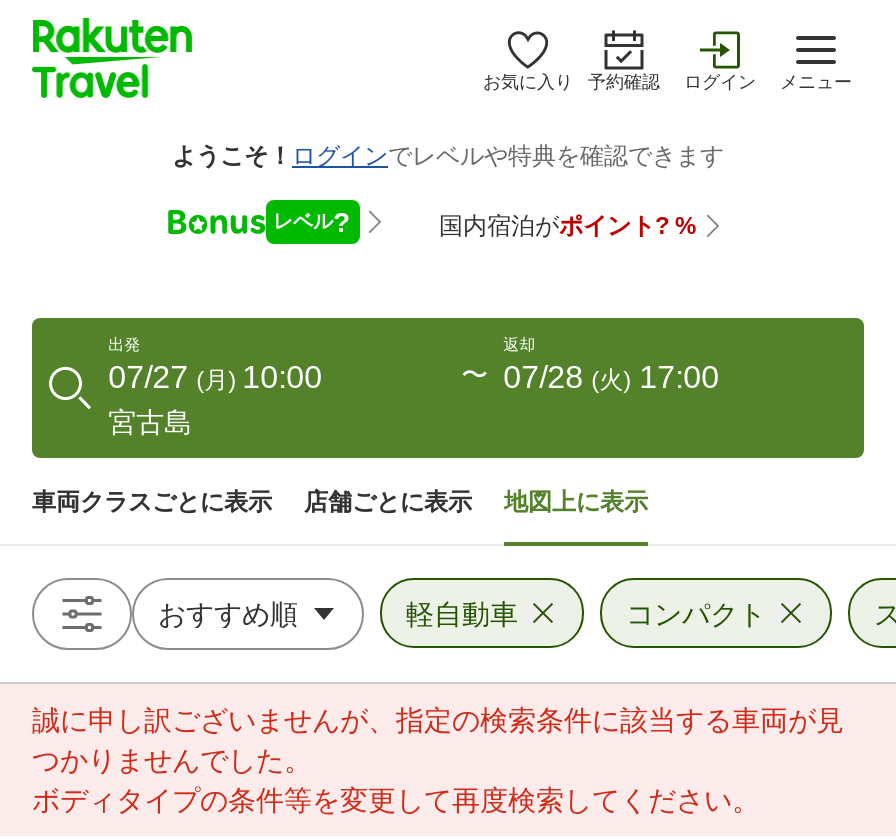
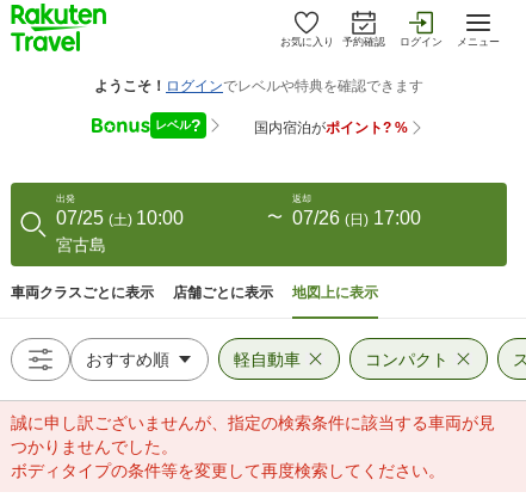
[108,360,322,394] 07/27 (月) 10:00 -> [56,208,184,228] 07/25 (土) 10:00
[503,360,719,394] 07/28 (火) 17:00 -> [292,208,421,228] 07/26 (日) 17:00

